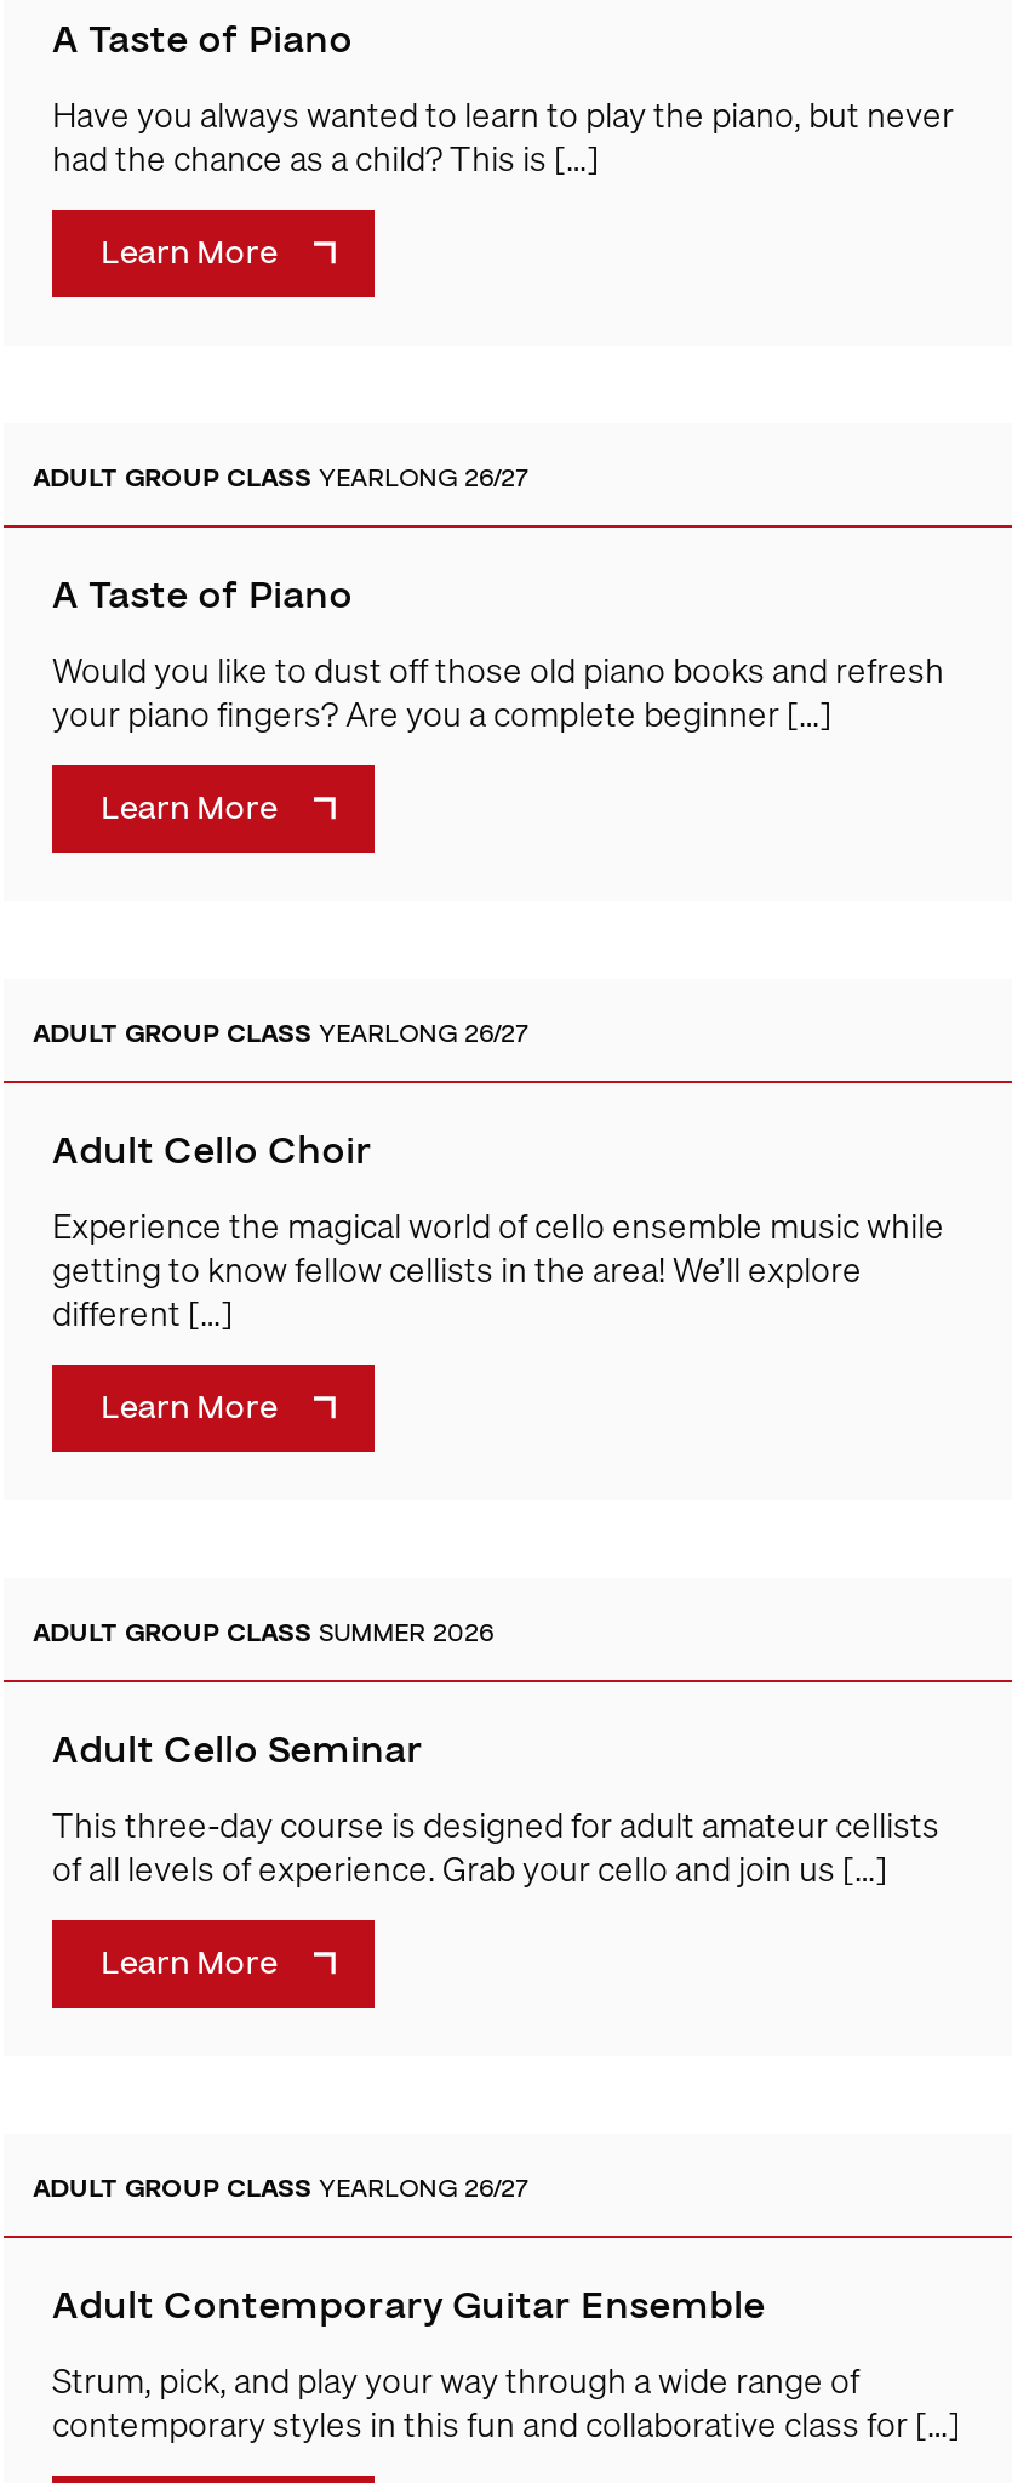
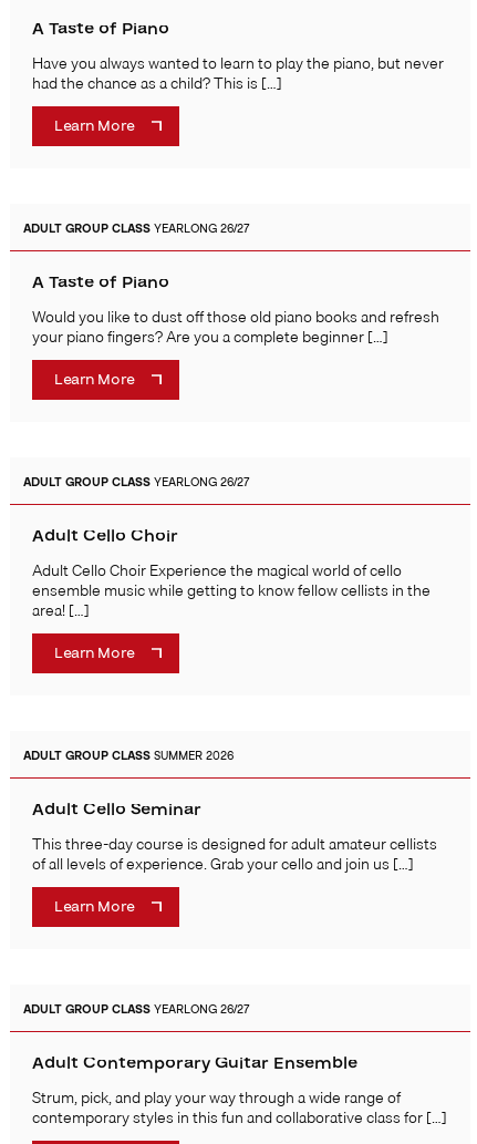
[52,1199,944,1340] Experience the magical world of cello ensemble music while | getting to know fellow cellists in the area! We’ll explore | different […] -> [32,558,431,622] Adult Cello Choir Experience the magical world of cello | ensemble music while getting to know fellow cellists in the | area! […]

